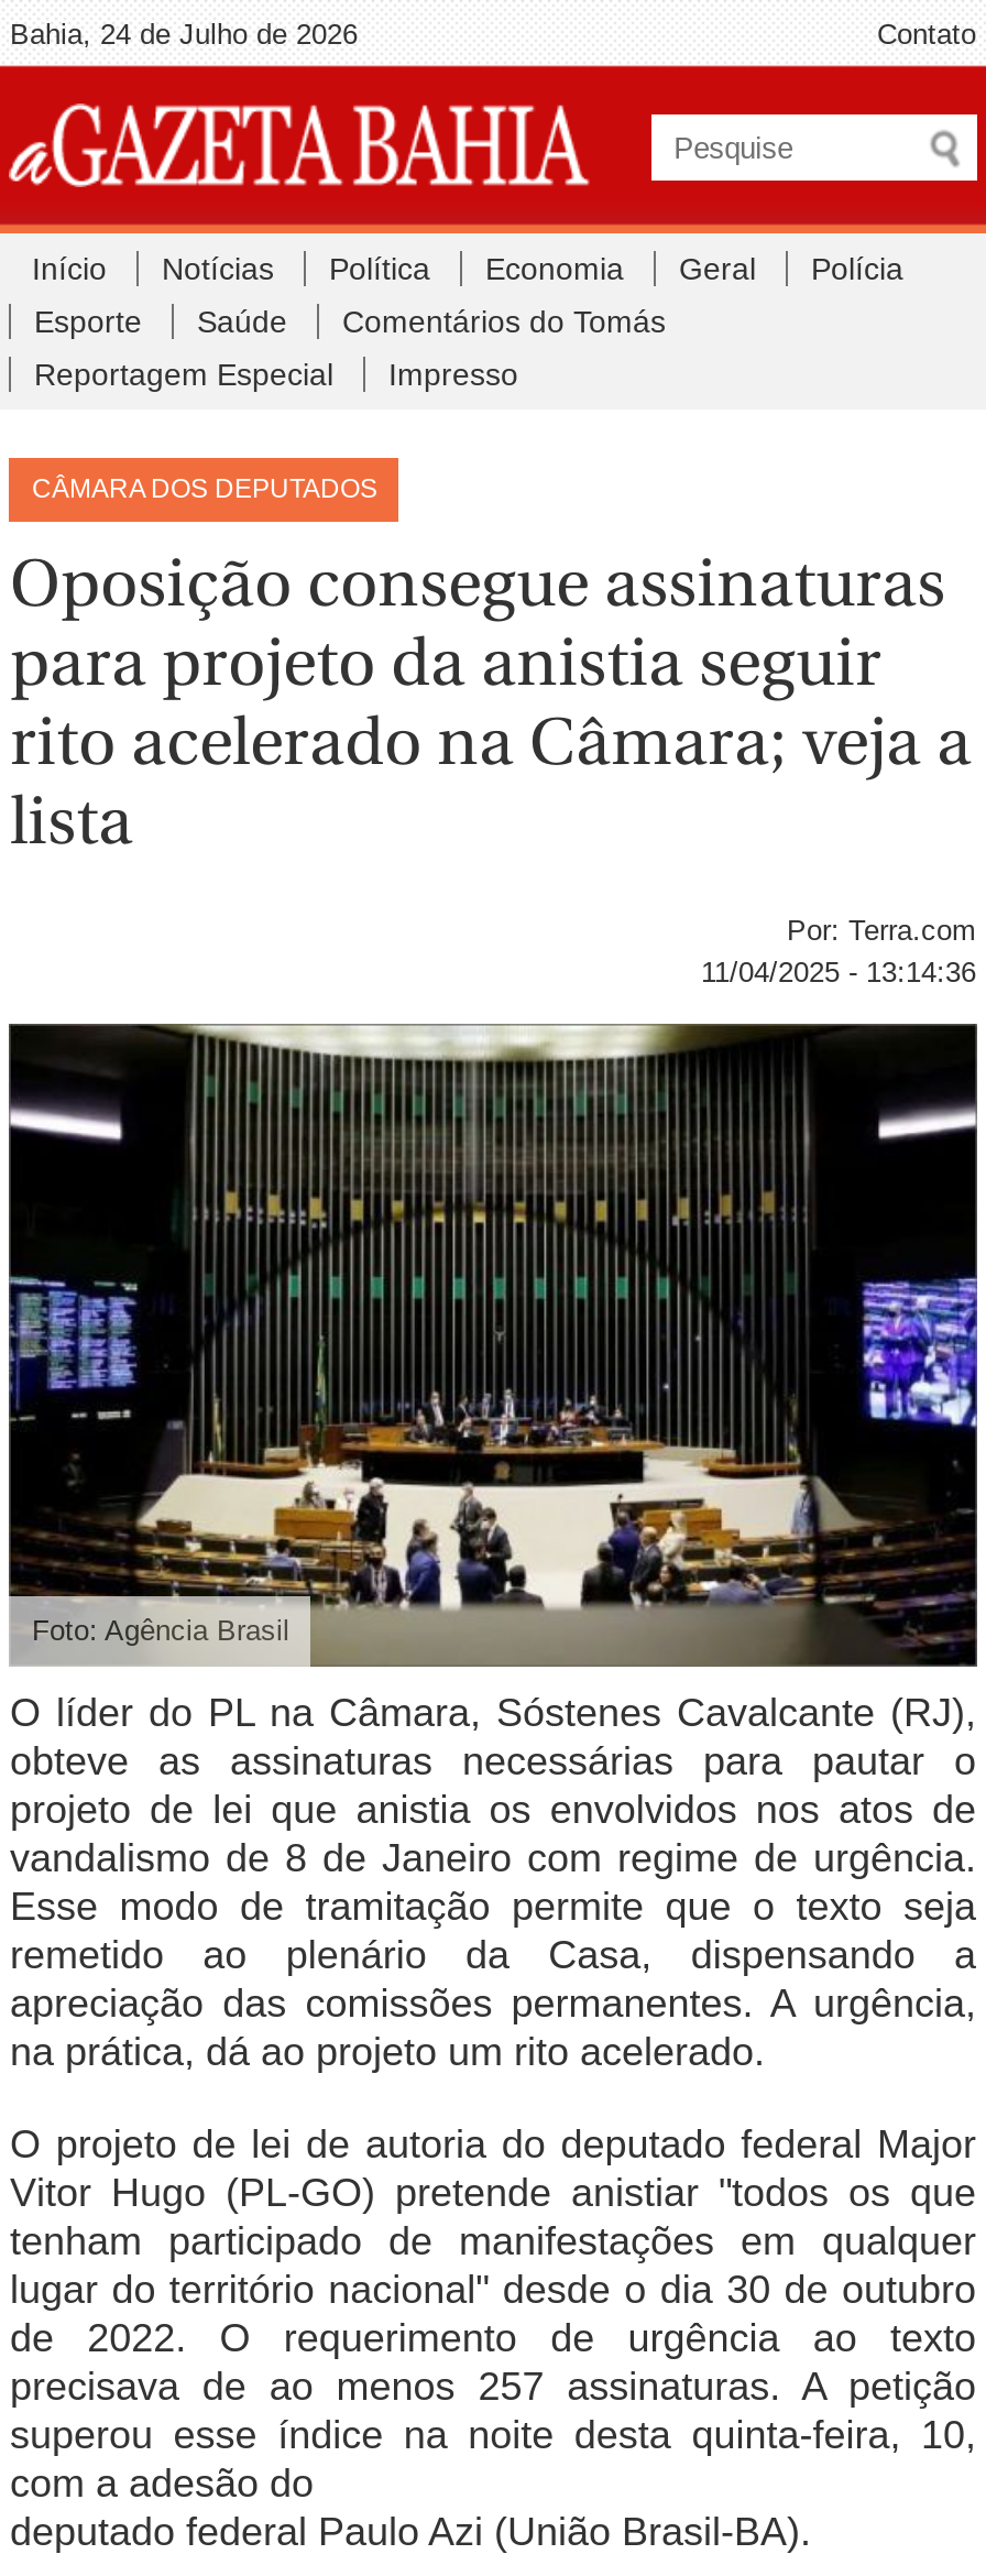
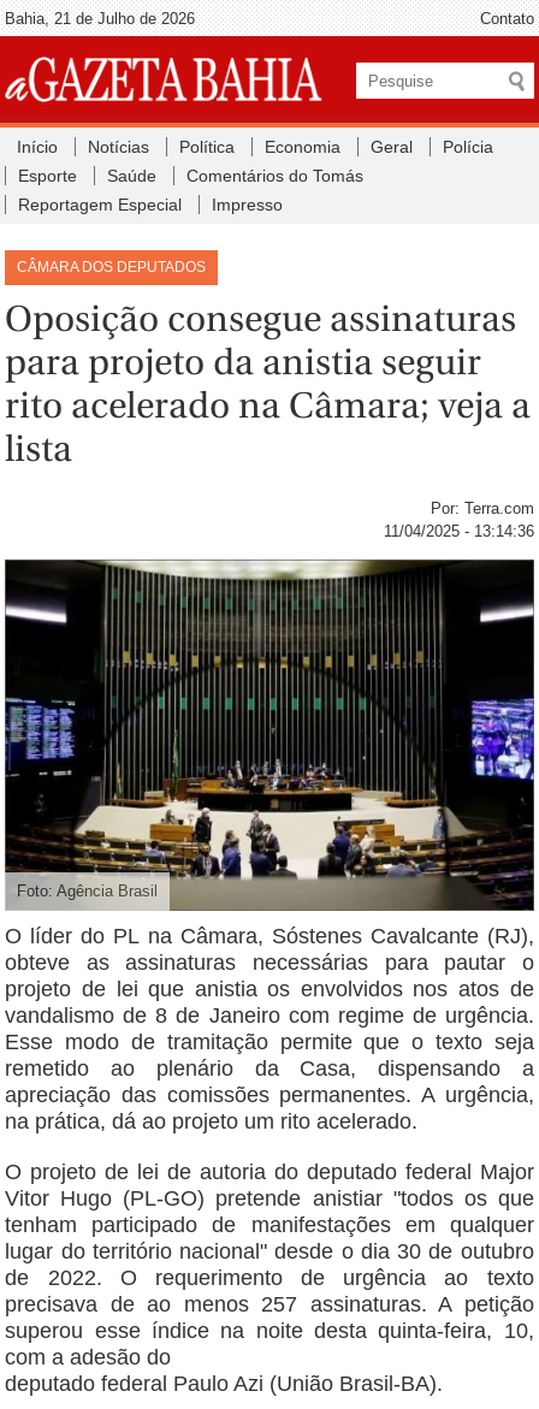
[10,18,358,51] Bahia, 24 de Julho de 2026 -> [5,10,196,28] Bahia, 21 de Julho de 2026

